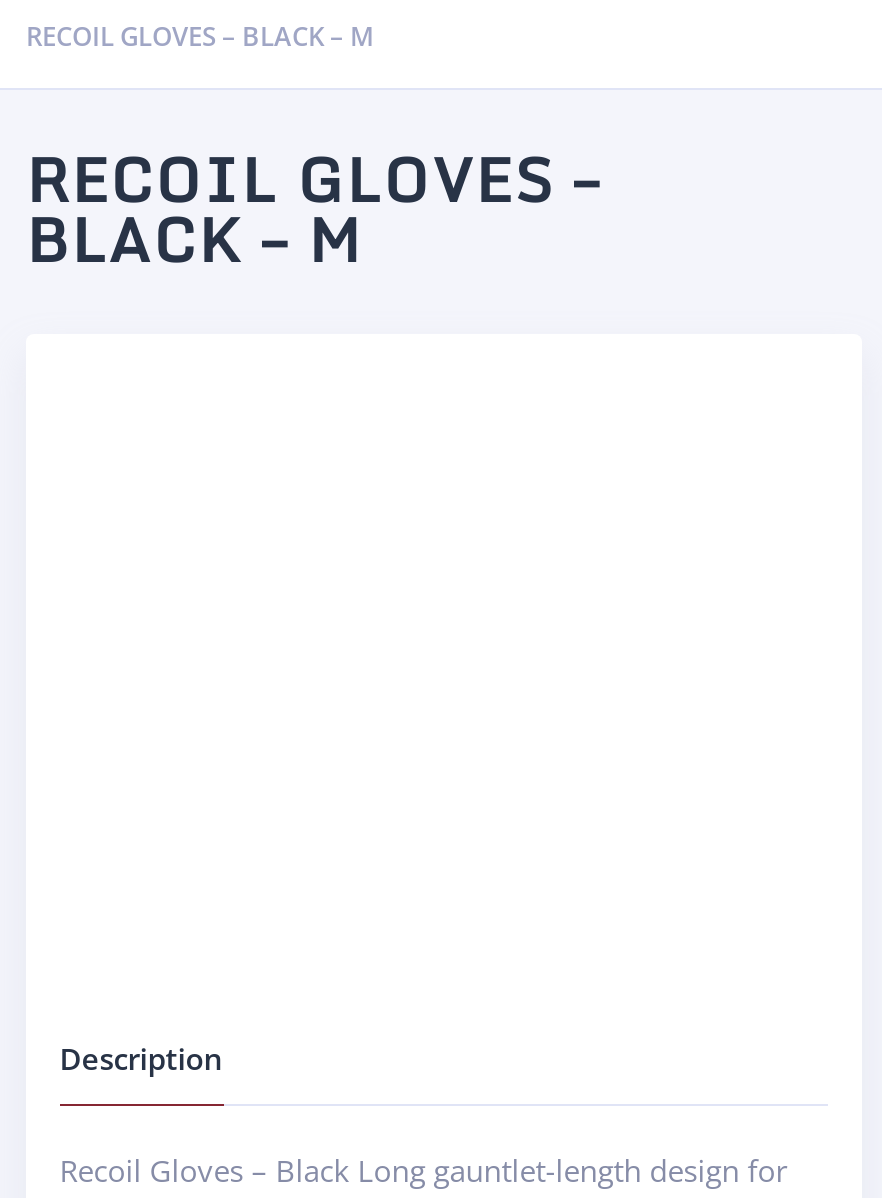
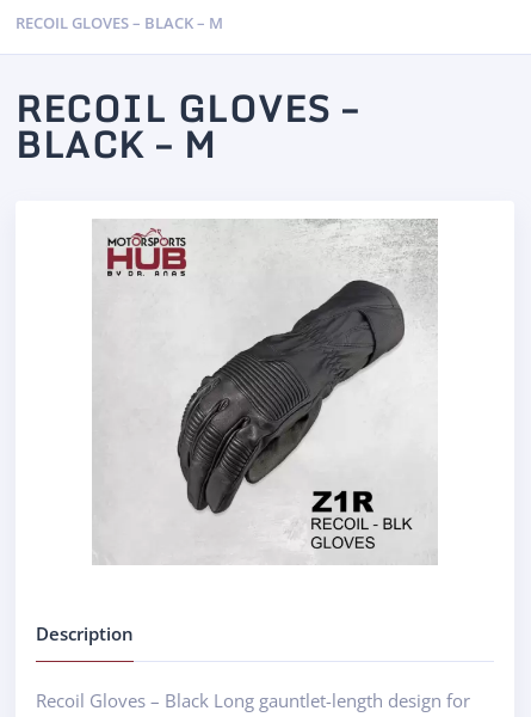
none -> [92,219,438,565] [image]

